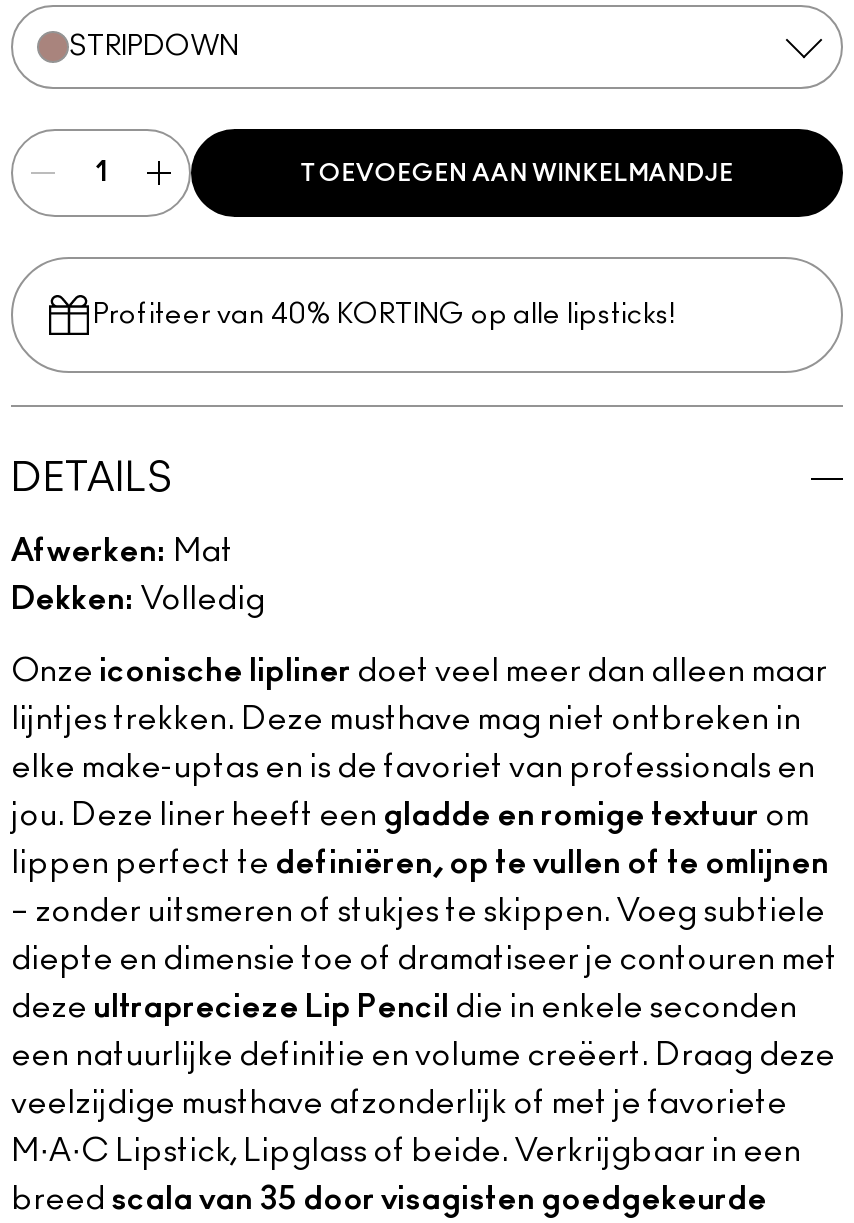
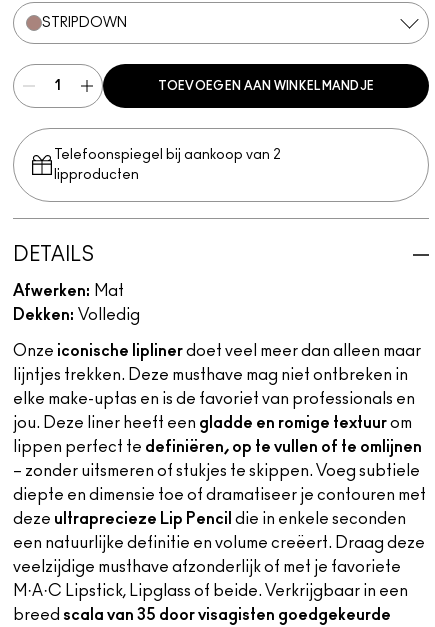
[93,301,675,329] Profiteer van 40% KORTING op alle lipsticks! -> [54,148,281,182] Telefoonspiegel bij aankoop van 2 | lipproducten

